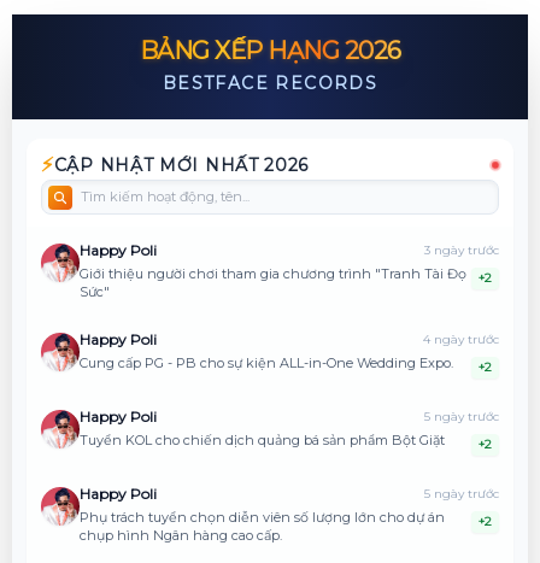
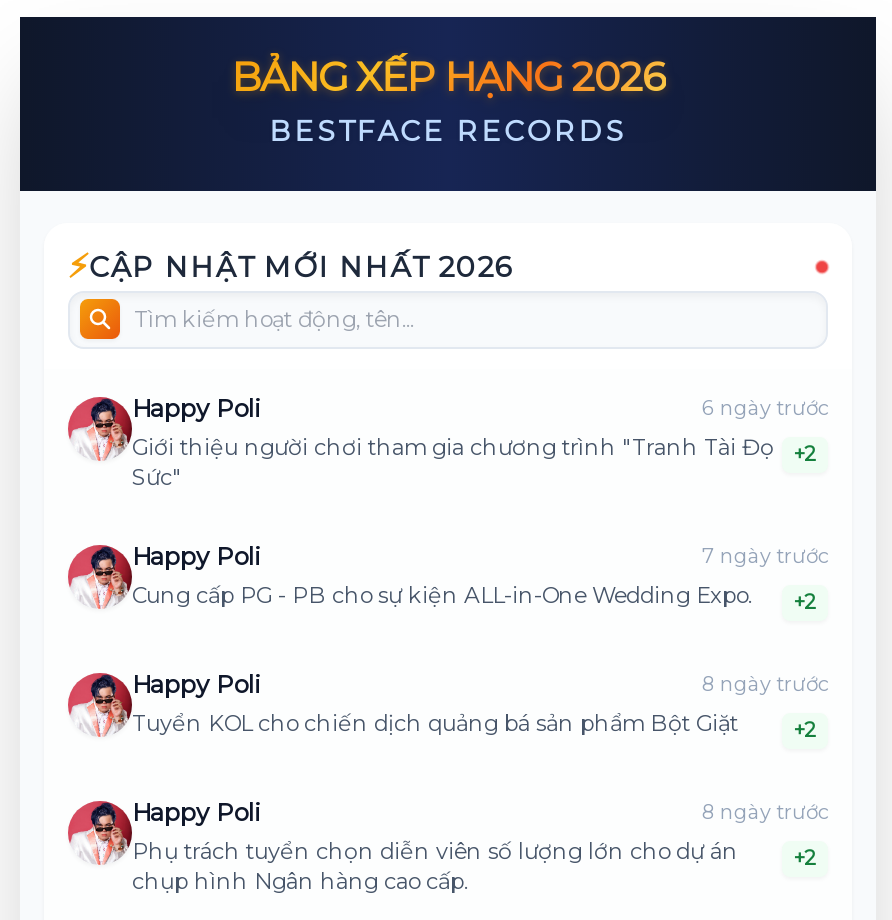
[424,243,499,258] 3 ngày trước -> [702,394,828,420] 6 ngày trước
[423,332,499,347] 4 ngày trước -> [702,542,828,568] 7 ngày trước
[424,409,499,425] 5 ngày trước -> [702,670,828,696] 8 ngày trước
[424,486,499,502] 5 ngày trước -> [702,798,828,824] 8 ngày trước

